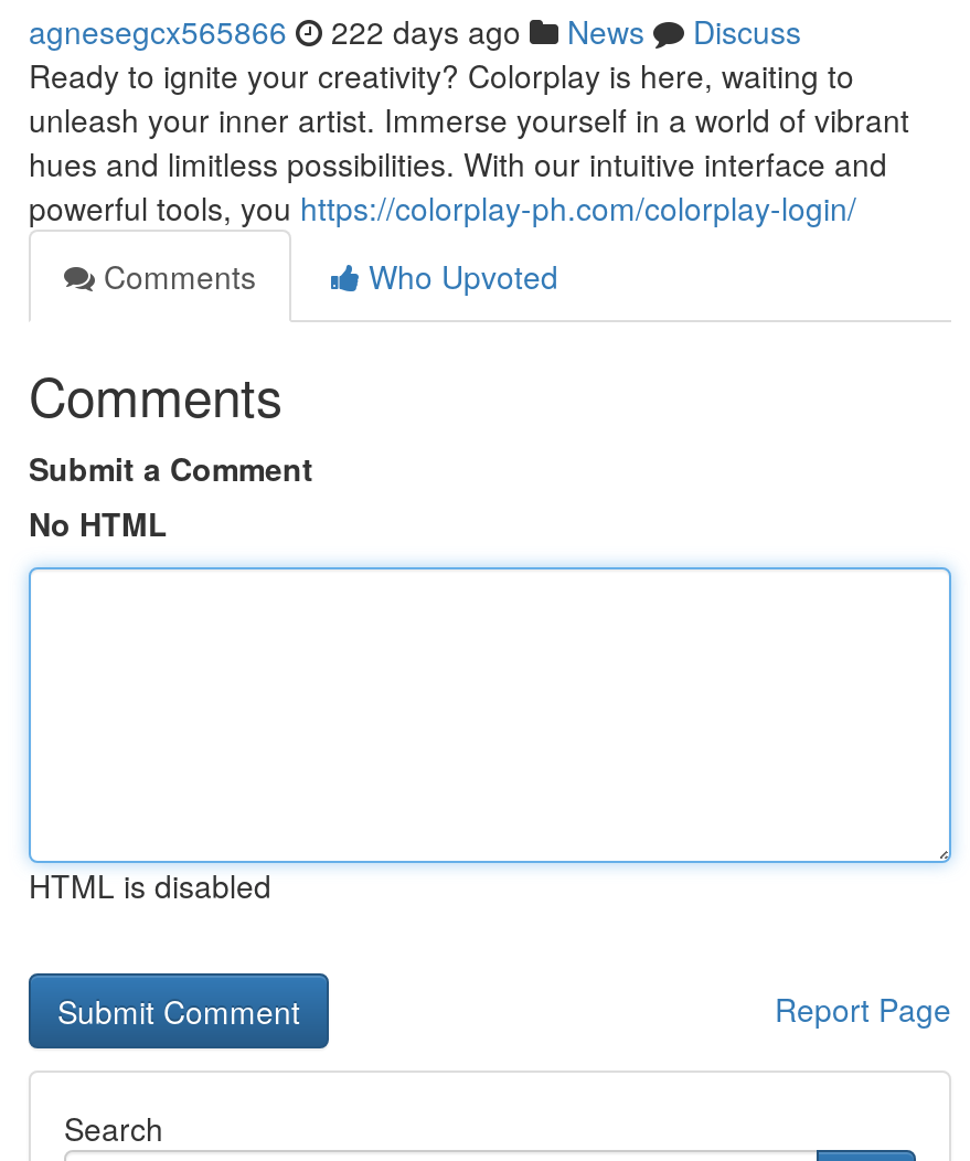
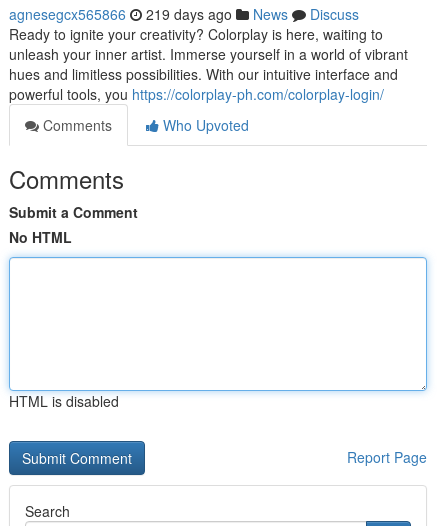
[29,9,801,53] agnesegcx565866 222 days ago News Discuss -> [9,4,359,24] agnesegcx565866 219 days ago News Discuss

